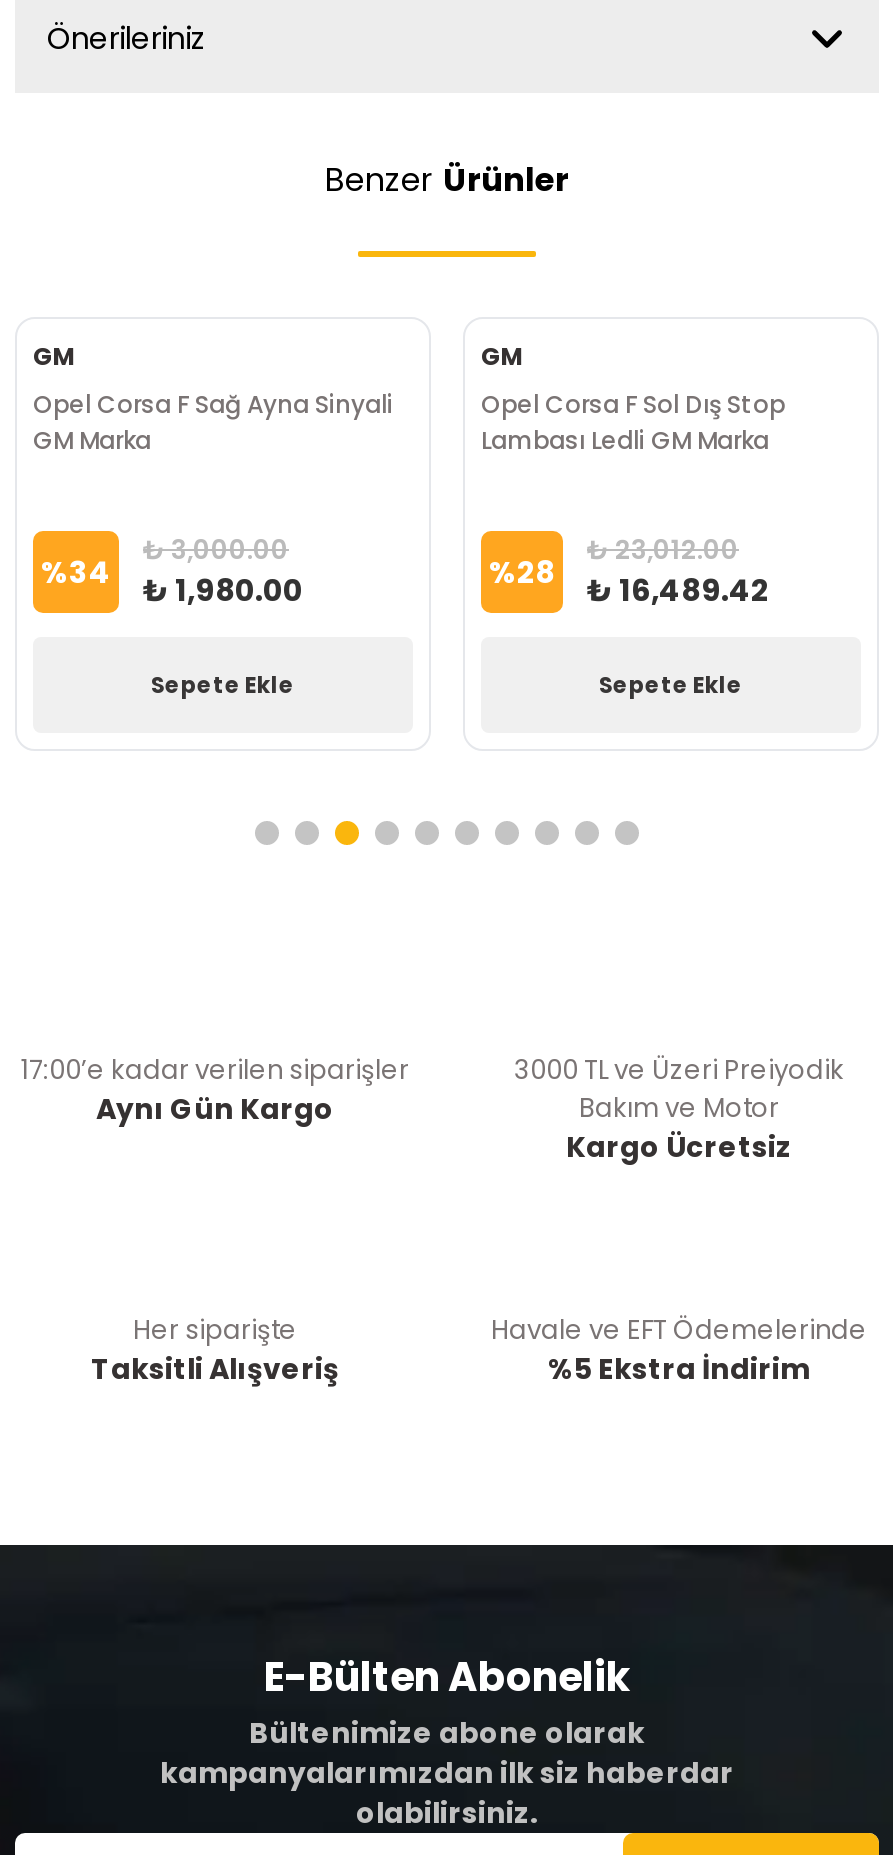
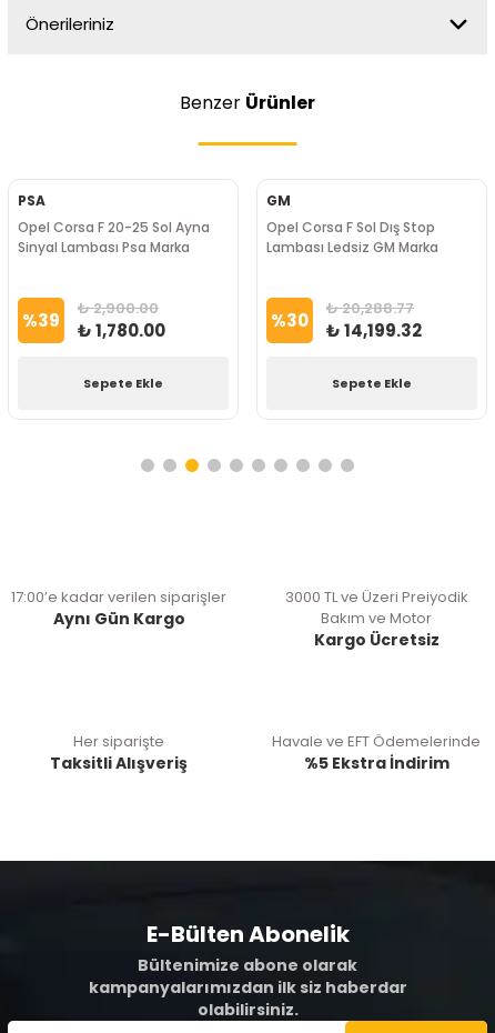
[33,339,393,457] GM | Opel Corsa F Sağ Ayna Sinyali | GM Marka -> [18,191,210,257] PSA | Opel Corsa F 20-25 Sol Ayna | Sinyal Lambası Psa Marka
[481,423,769,457] Lambası Ledli GM Marka -> [266,238,438,257] Lambası Ledsiz GM Marka
[41,531,303,611] %34 | ₺ 3,000.00 | ₺ 1,980.00 -> [22,298,165,342] %39 | ₺ 2,900.00 | ₺ 1,780.00
[587,531,739,569] ₺ 23,012.00 -> [326,298,414,319] ₺ 20,288.77
[489,550,555,592] %28 -> [271,308,309,332] %30
[587,569,769,611] ₺ 16,489.42 -> [326,319,422,342] ₺ 14,199.32

